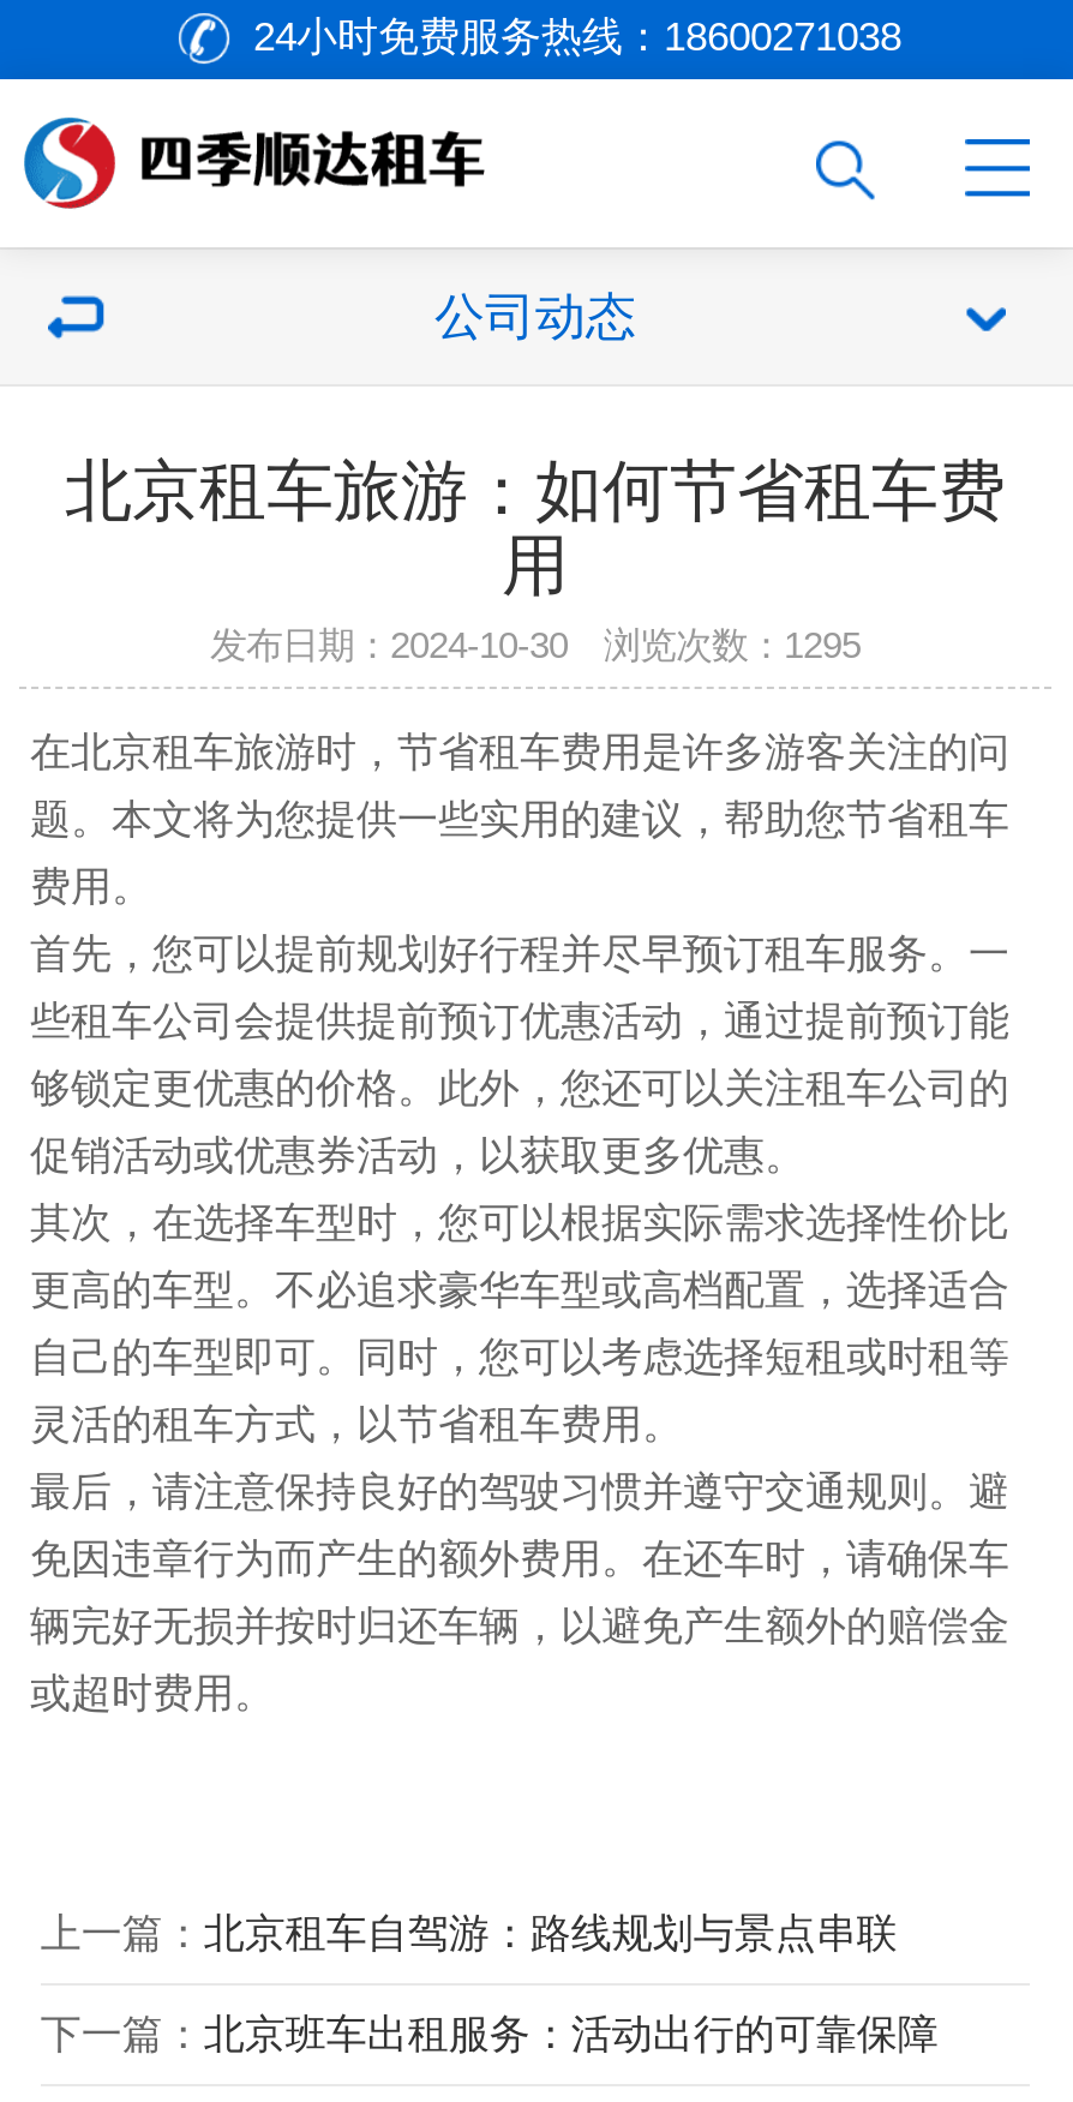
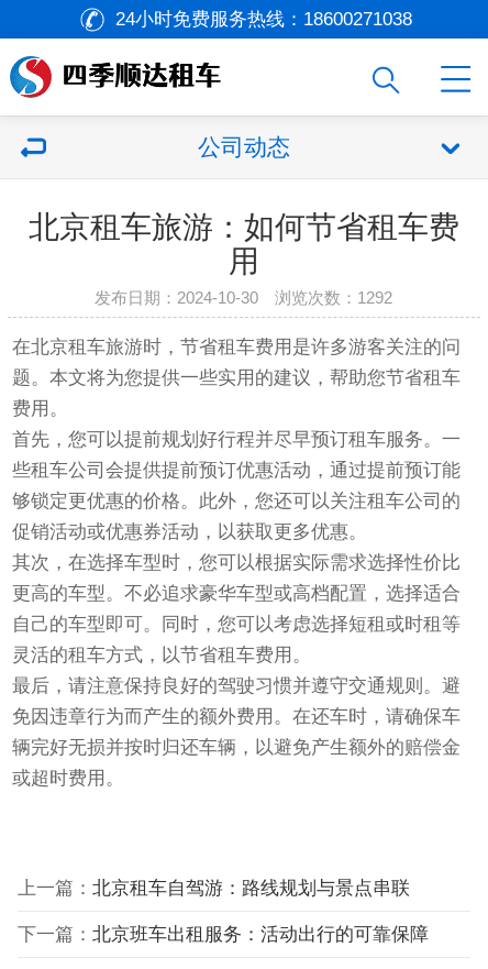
[210,624,861,665] 发布日期：2024-10-30 浏览次数：1295 -> [95,288,393,307] 发布日期：2024-10-30 浏览次数：1292

